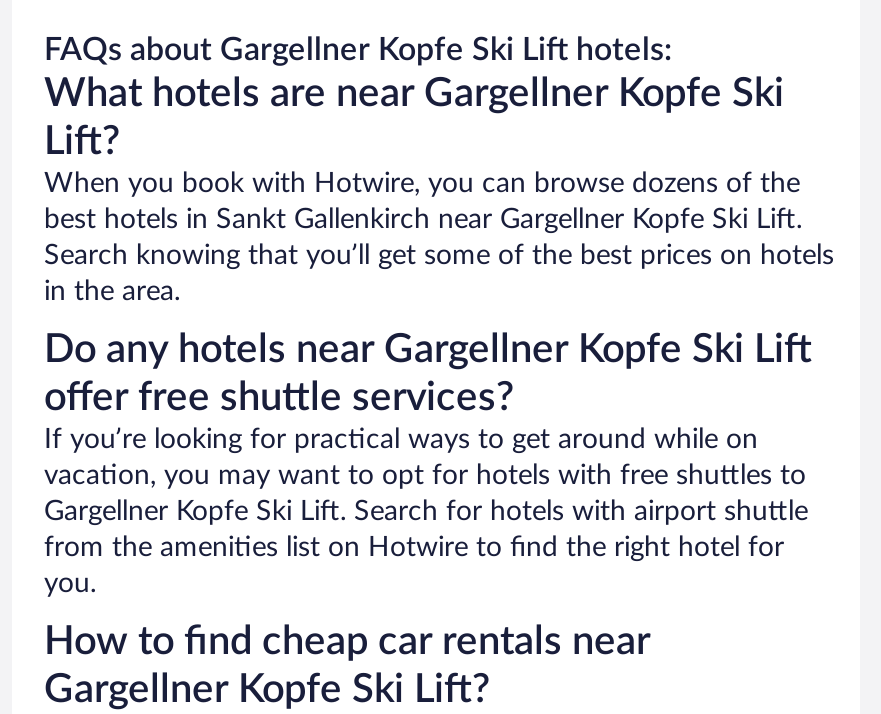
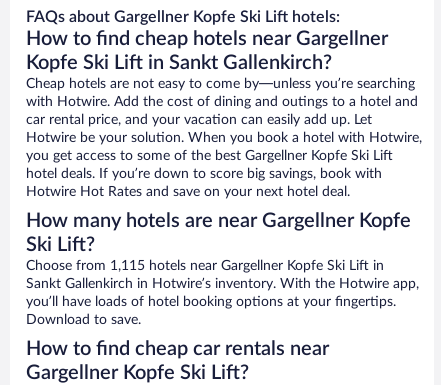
[44,74,834,306] What hotels are near Gargellner Kopfe Ski | Lift? | When you book with Hotwire, you can browse dozens of the | best hotels in Sankt Gallenkirch near Gargellner Kopfe Ski Lift. | Search knowing that you’ll get some of the best prices on hotels | in the area. -> [26,29,422,199] How to find cheap hotels near Gargellner | Kopfe Ski Lift in Sankt Gallenkirch? | Cheap hotels are not easy to come by—unless you’re searching | with Hotwire. Add the cost of dining and outings to a hotel and | car rental price, and your vacation can easily add up. Let | Hotwire be your solution. When you book a hotel with Hotwire, | you get access to some of the best Gargellner Kopfe Ski Lift | hotel deals. If you’re down to score big savings, book with | Hotwire Hot Rates and save on your next hotel deal.
[44,330,812,598] Do any hotels near Gargellner Kopfe Ski Lift | offer free shuttle services? | If you’re looking for practical ways to get around while on | vacation, you may want to opt for hotels with free shuttles to | Gargellner Kopfe Ski Lift. Search for hotels with airport shuttle | from the amenities list on Hotwire to find the right hotel for | you. -> [26,211,419,327] How many hotels are near Gargellner Kopfe | Ski Lift? | Choose from 1,115 hotels near Gargellner Kopfe Ski Lift in | Sankt Gallenkirch in Hotwire’s inventory. With the Hotwire app, | you’ll have loads of hotel booking options at your fingertips. | Download to save.

